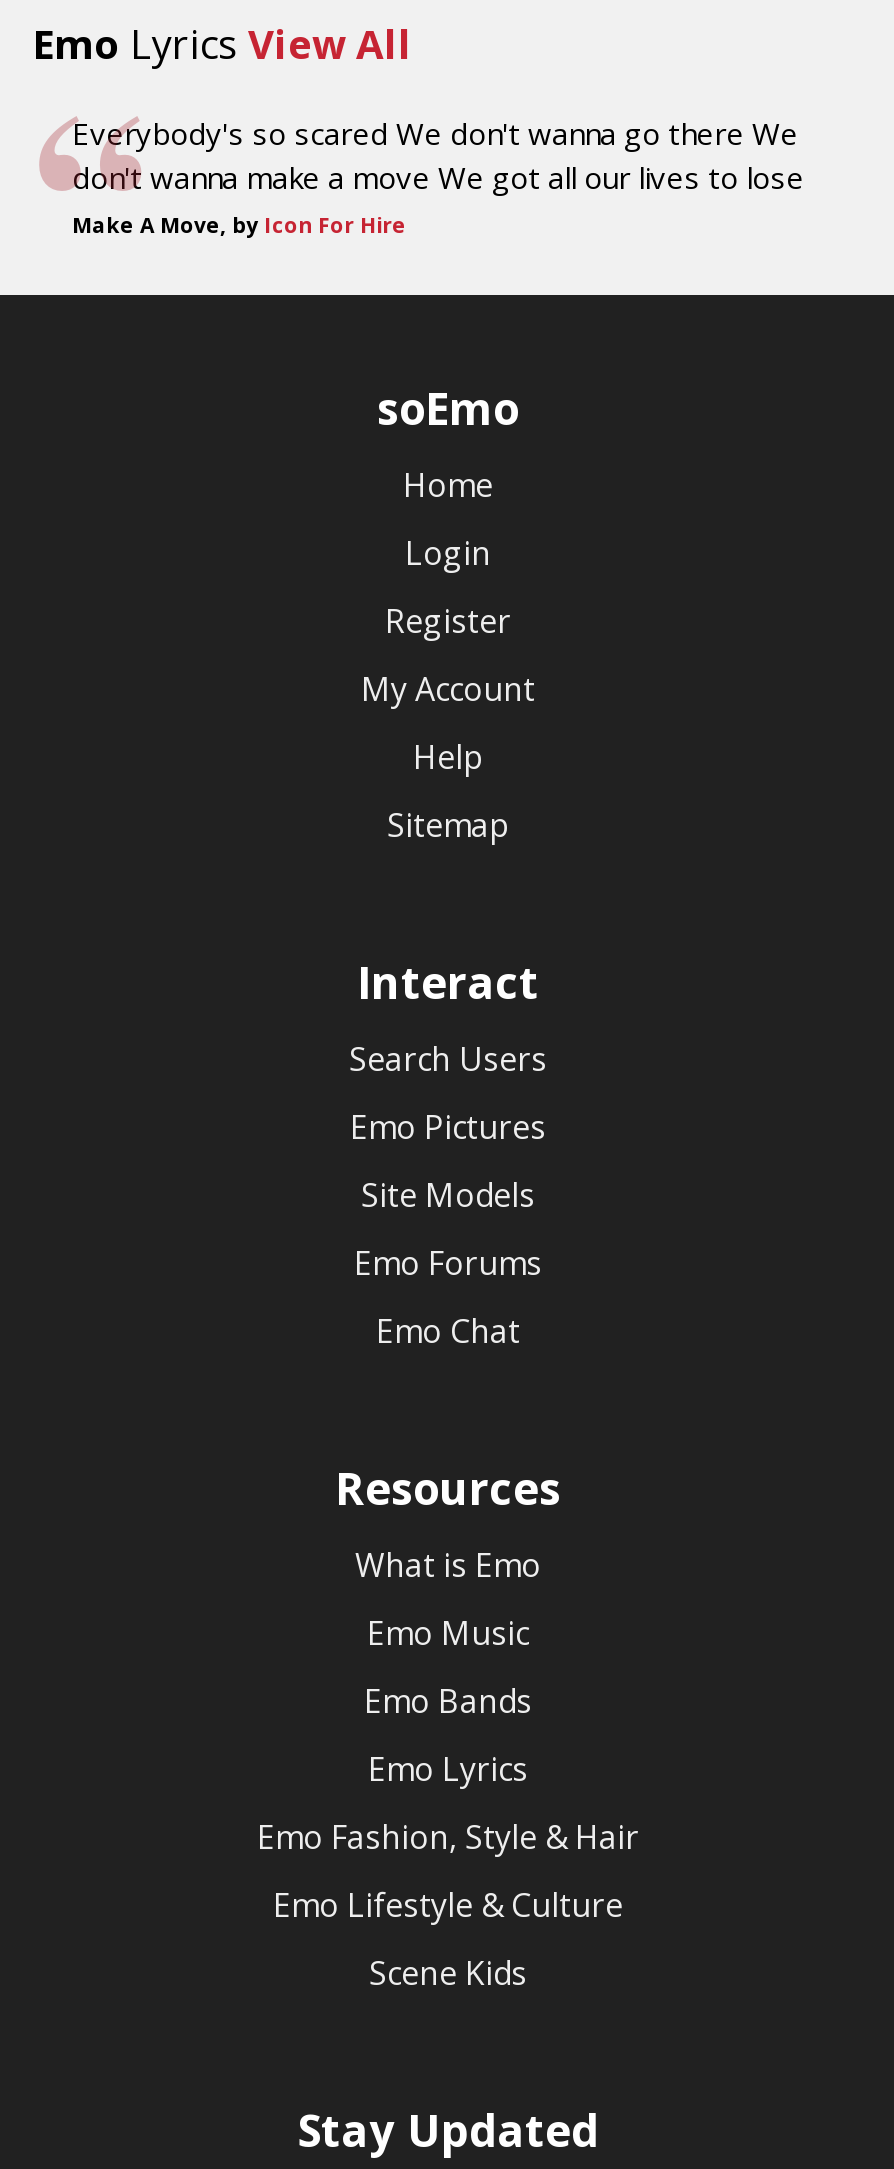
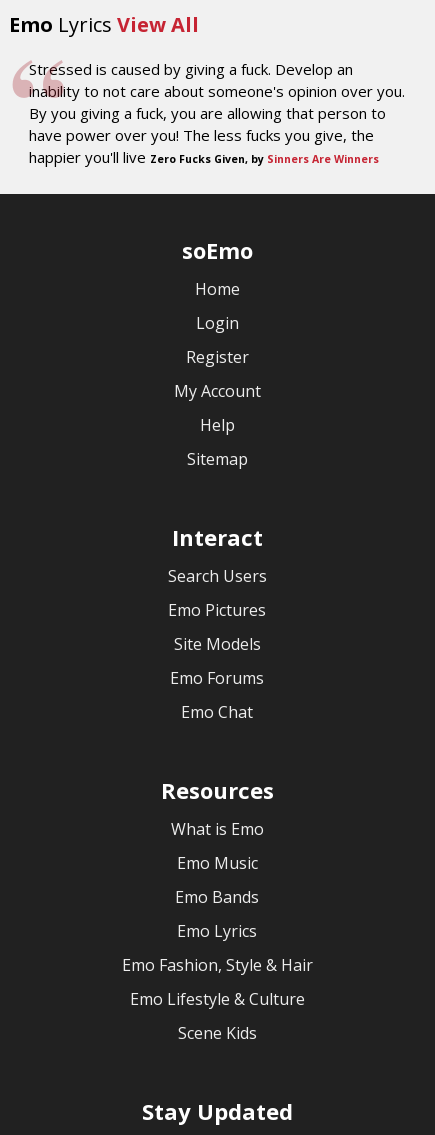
[72,112,804,238] Everybody's so scared We don't wanna go there We | don't wanna make a move We got all our lives to lose | Make A Move, by Icon For Hire -> [29,59,405,167] Stressed is caused by giving a fuck. Develop an | inability to not care about someone's opinion over you. | By you giving a fuck, you are allowing that person to | have power over you! The less fucks you give, the | happier you'll live Zero Fucks Given, by Sinners Are Winners

